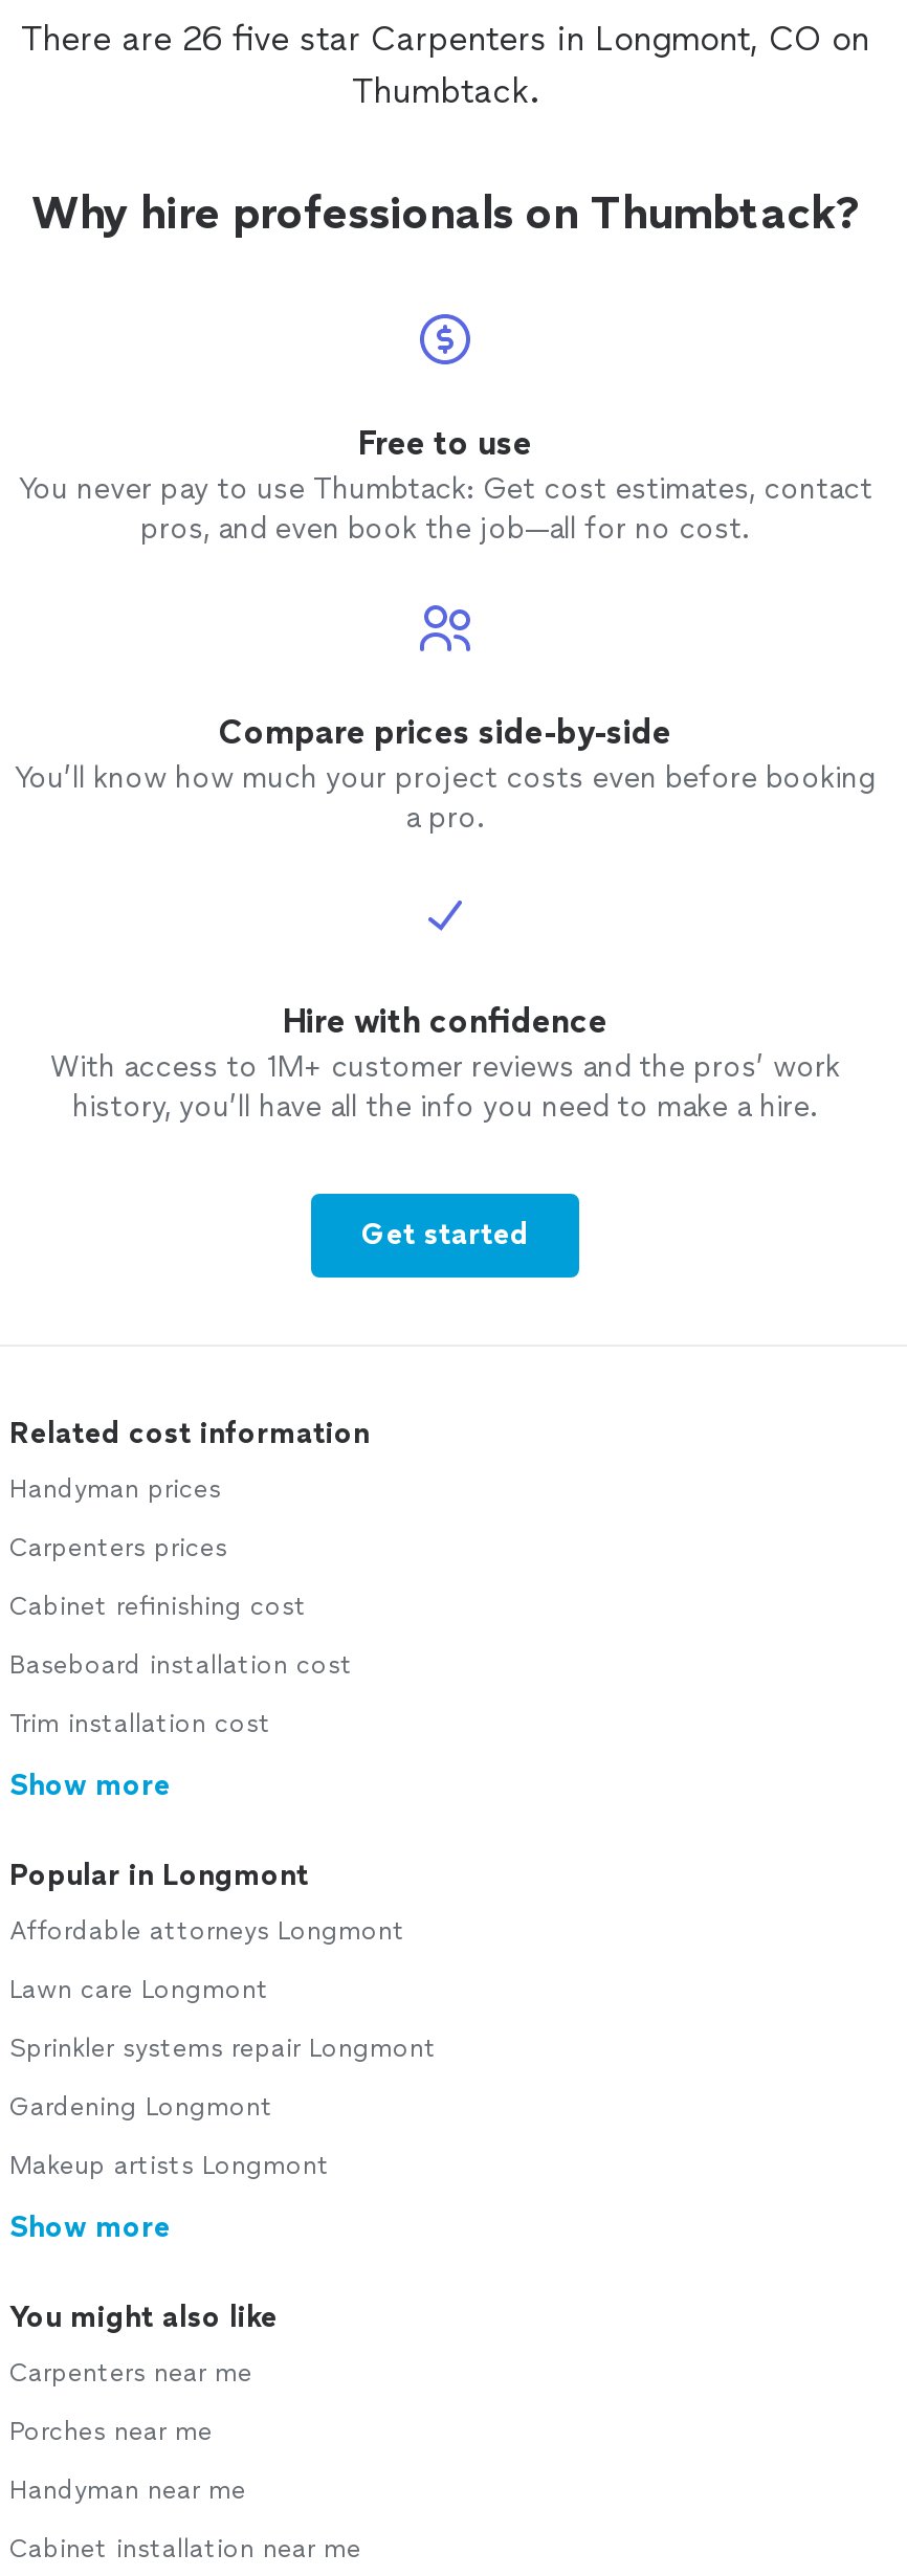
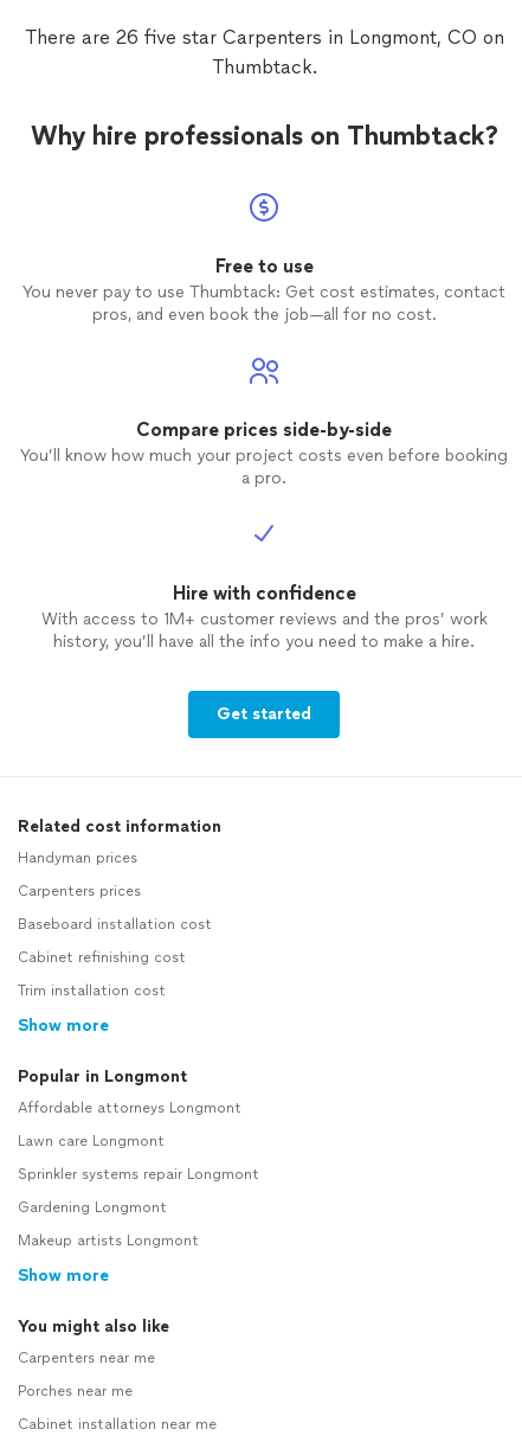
moved [9,1592,307,1621] -> [18,949,186,966]: Cabinet refinishing cost
[9,2476,246,2505] Handyman near me -> none

